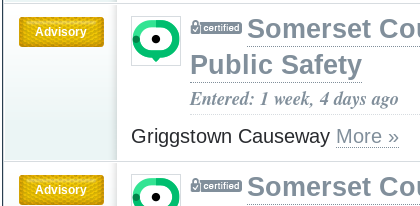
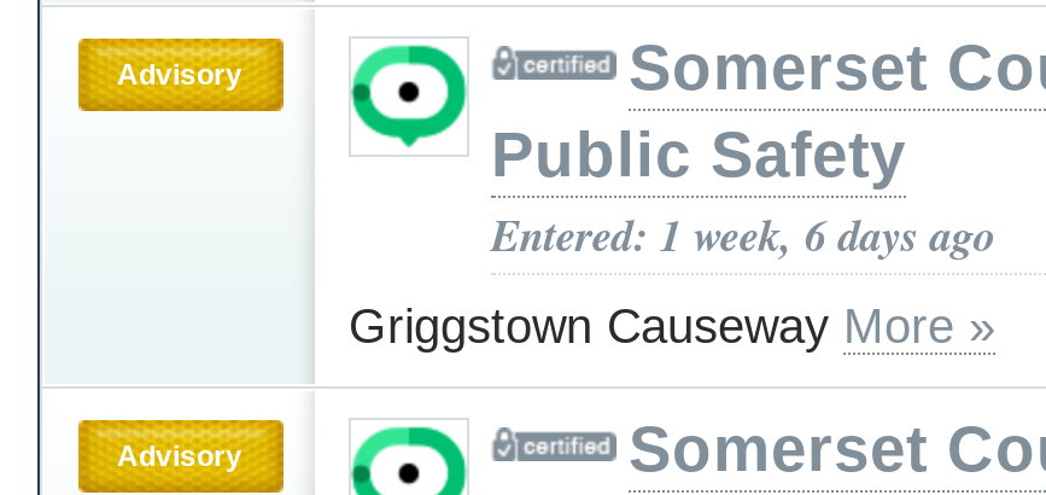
[190,85,399,111] Entered: 1 week, 4 days ago -> [491,203,995,265] Entered: 1 week, 6 days ago

